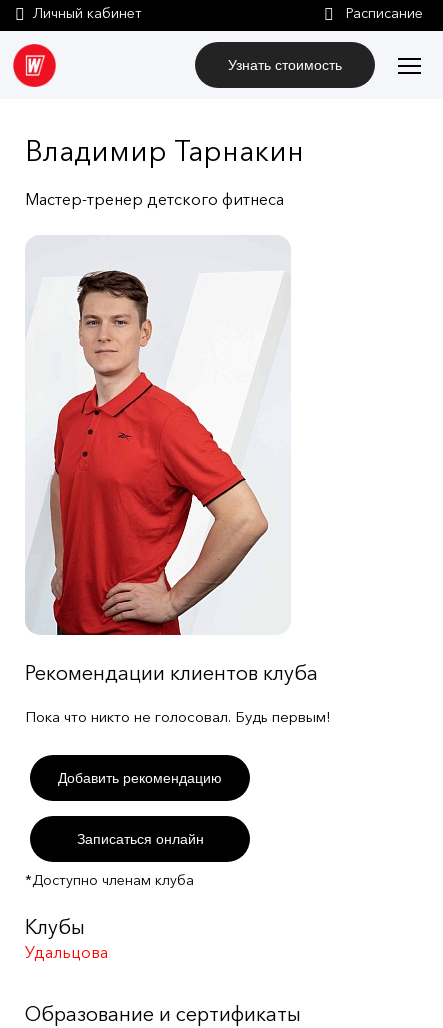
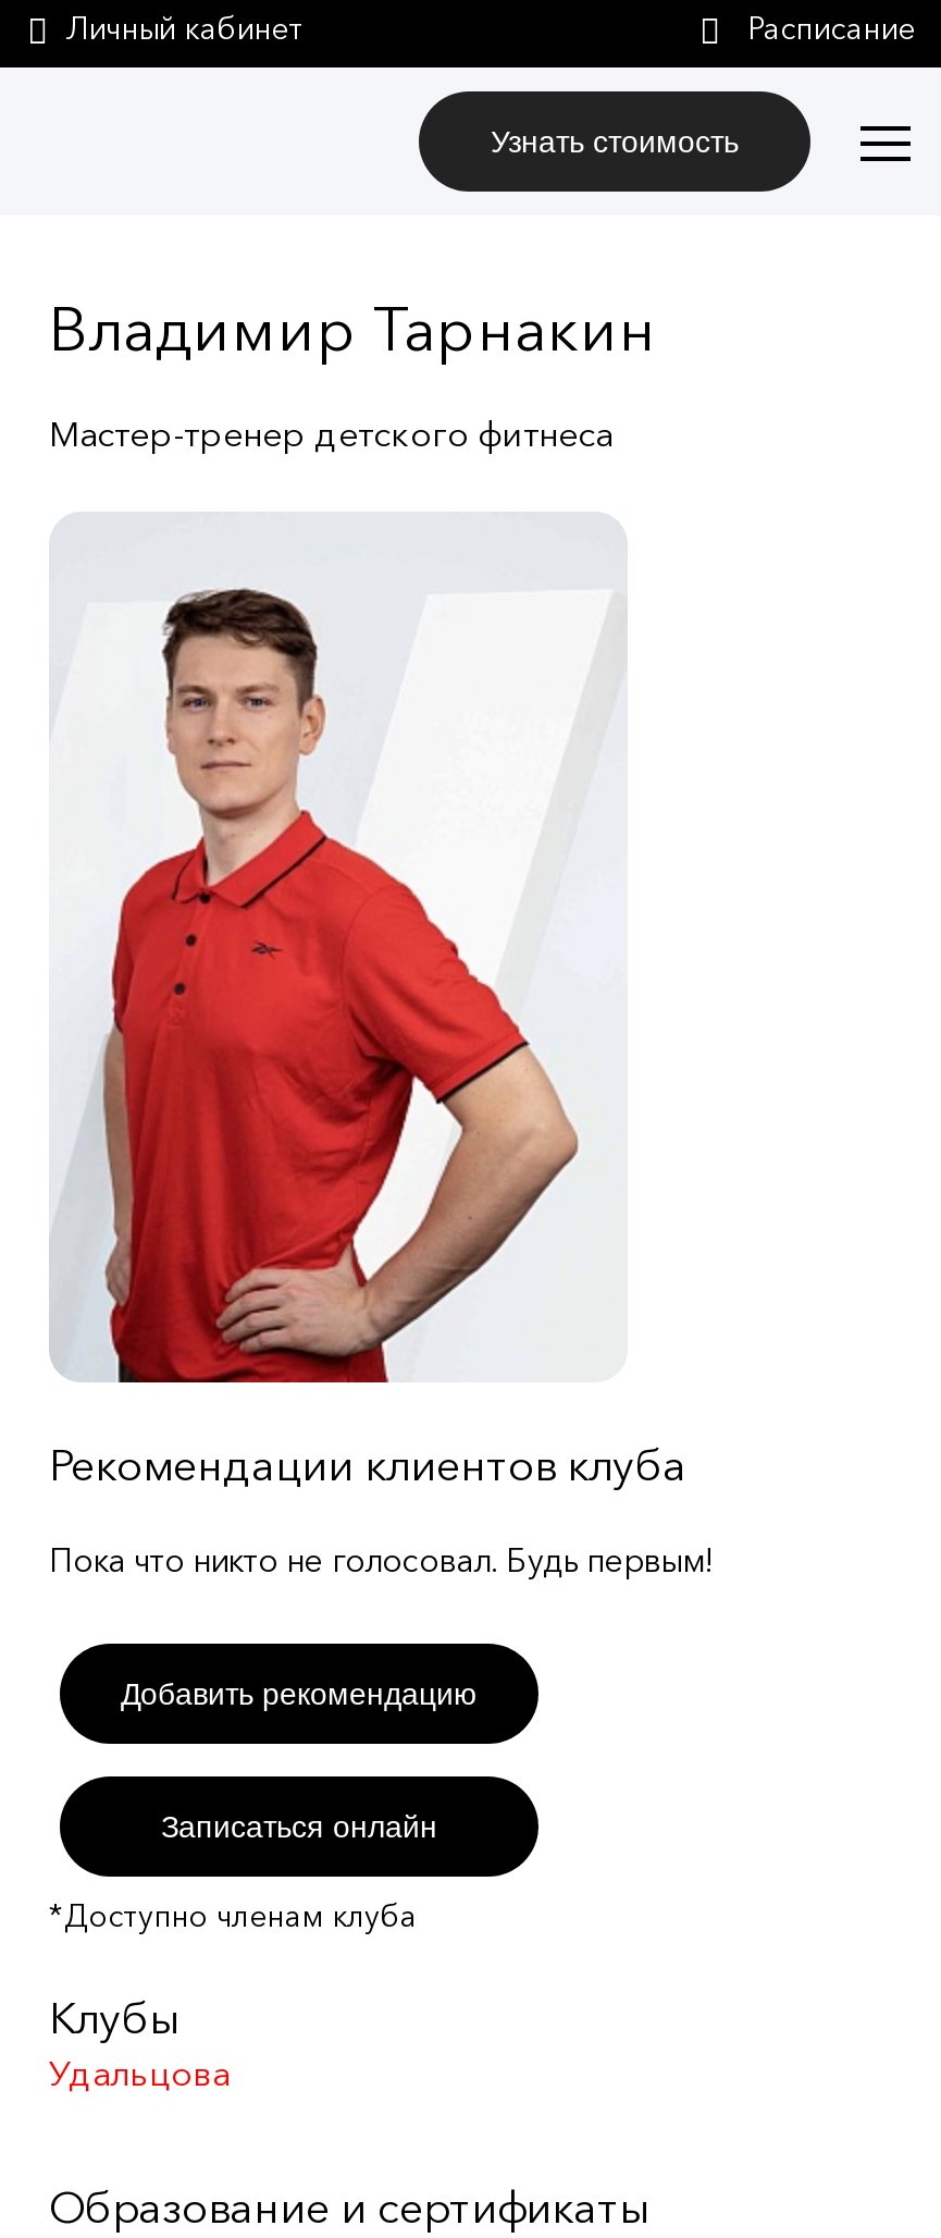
[12,43,57,88] [image] -> none

